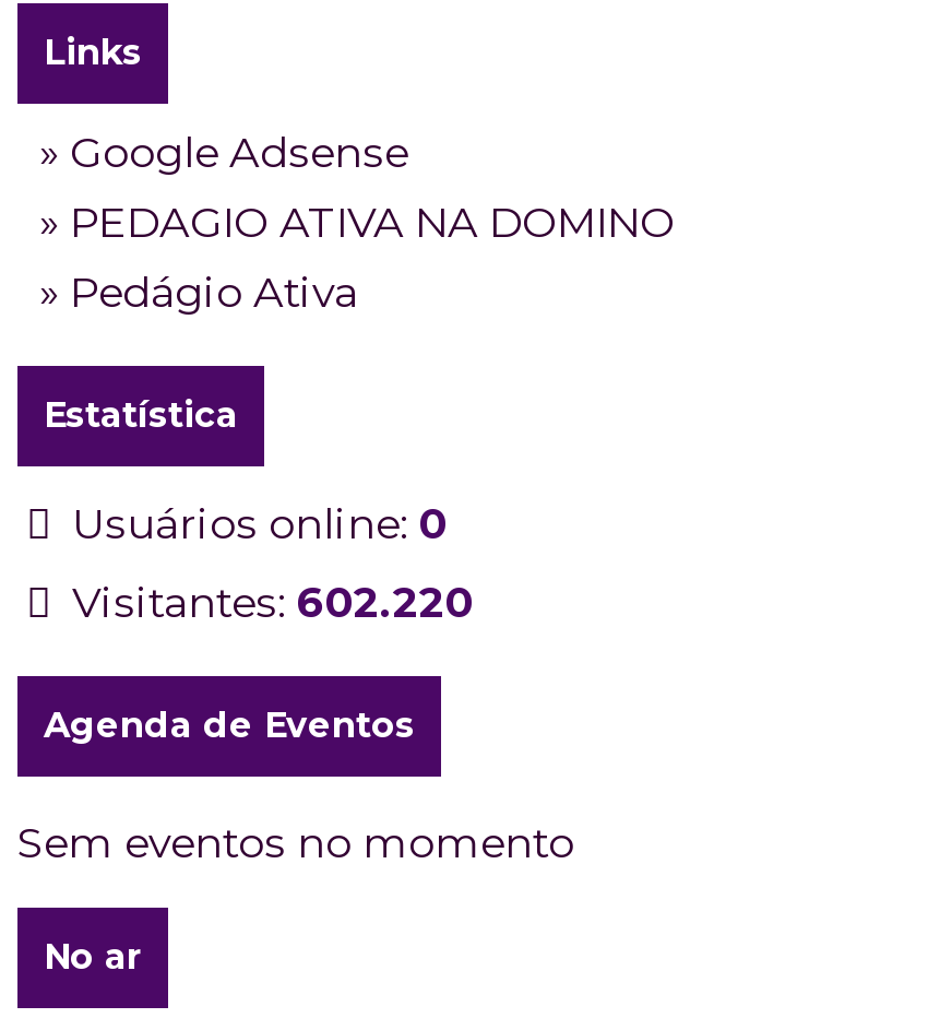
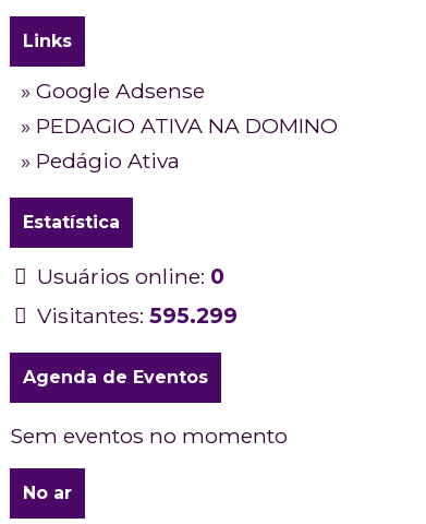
[61,576,474,629] Visitantes: 602.220 -> [32,302,238,328] Visitantes: 595.299

